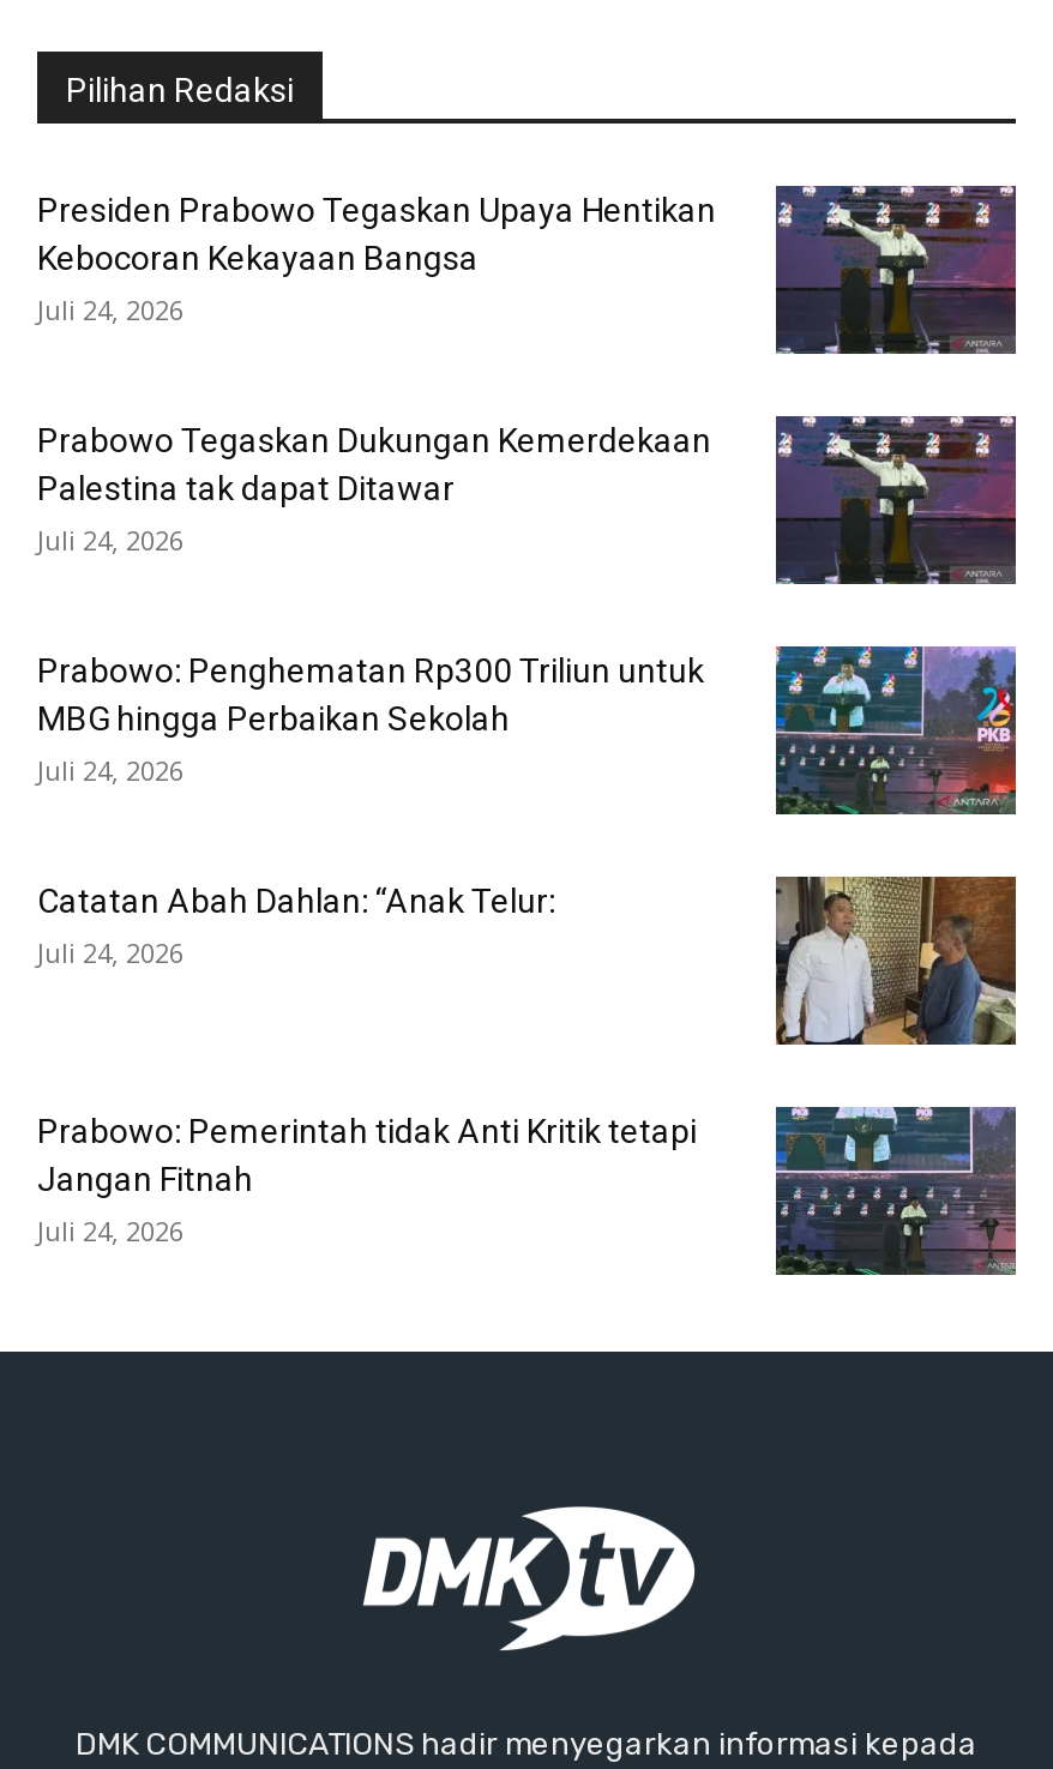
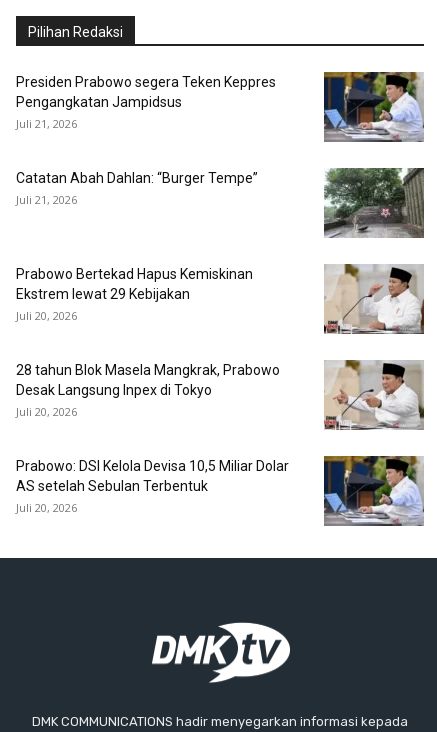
[37,189,716,326] Presiden Prabowo Tegaskan Upaya Hentikan | Kebocoran Kekayaan Bangsa | Juli 24, 2026 -> [16,73,276,130] Presiden Prabowo segera Teken Keppres | Pengangkatan Jampidsus | Juli 21, 2026
[774,183,1016,356] [image] -> [324,71,424,143] [image]
[37,420,711,556] Prabowo Tegaskan Dukungan Kemerdekaan | Palestina tak dapat Ditawar | Juli 24, 2026 -> [16,169,258,206] Catatan Abah Dahlan: “Burger Tempe” | Juli 21, 2026
[774,414,1016,584] [image] -> [323,168,424,238] [image]
[37,650,704,787] Prabowo: Penghematan Rp300 Triliun untuk | MBG hingga Perbaikan Sekolah | Juli 24, 2026 -> [16,265,253,322] Prabowo Bertekad Hapus Kemiskinan | Ekstrem lewat 29 Kebijakan | Juli 20, 2026
[774,644,1018,814] [image] -> [324,263,425,335] [image]
[37,880,555,969] Catatan Abah Dahlan: “Anak Telur: | Juli 24, 2026 -> [16,361,280,418] 28 tahun Blok Masela Mangkrak, Prabowo | Desak Langsung Inpex di Tokyo | Juli 20, 2026
[774,874,1016,1047] [image] -> [324,360,424,431] [image]
[37,1105,1016,1277] [image] | Prabowo: Pemerintah tidak Anti Kritik tetapi | Jangan Fitnah | Juli 24, 2026 -> [16,455,424,527] [image] | Prabowo: DSI Kelola Devisa 10,5 Miliar Dolar | AS setelah Sebulan Terbentuk | Juli 20, 2026

